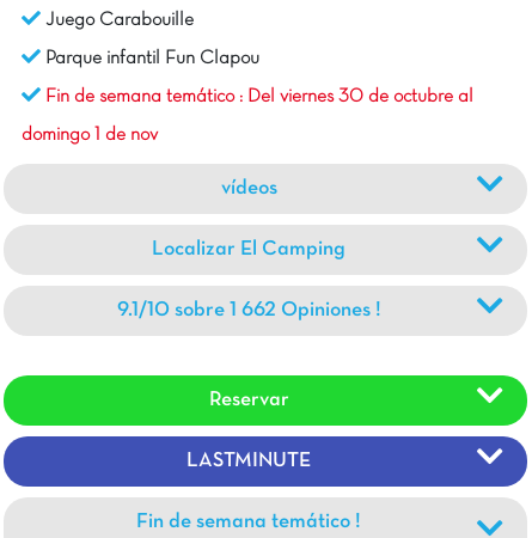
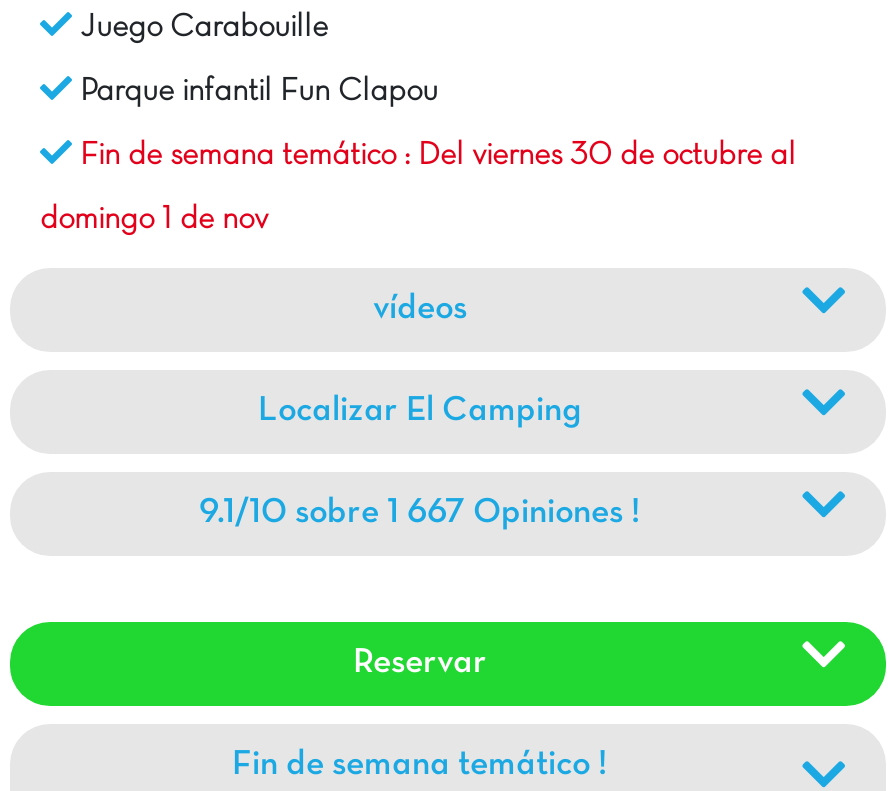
[117,301,381,320] 9.1/10 sobre 1 662 Opiniones ! -> [199,497,641,529] 9.1/10 sobre 1 667 Opiniones !
[186,452,311,471] LASTMINUTE -> none

